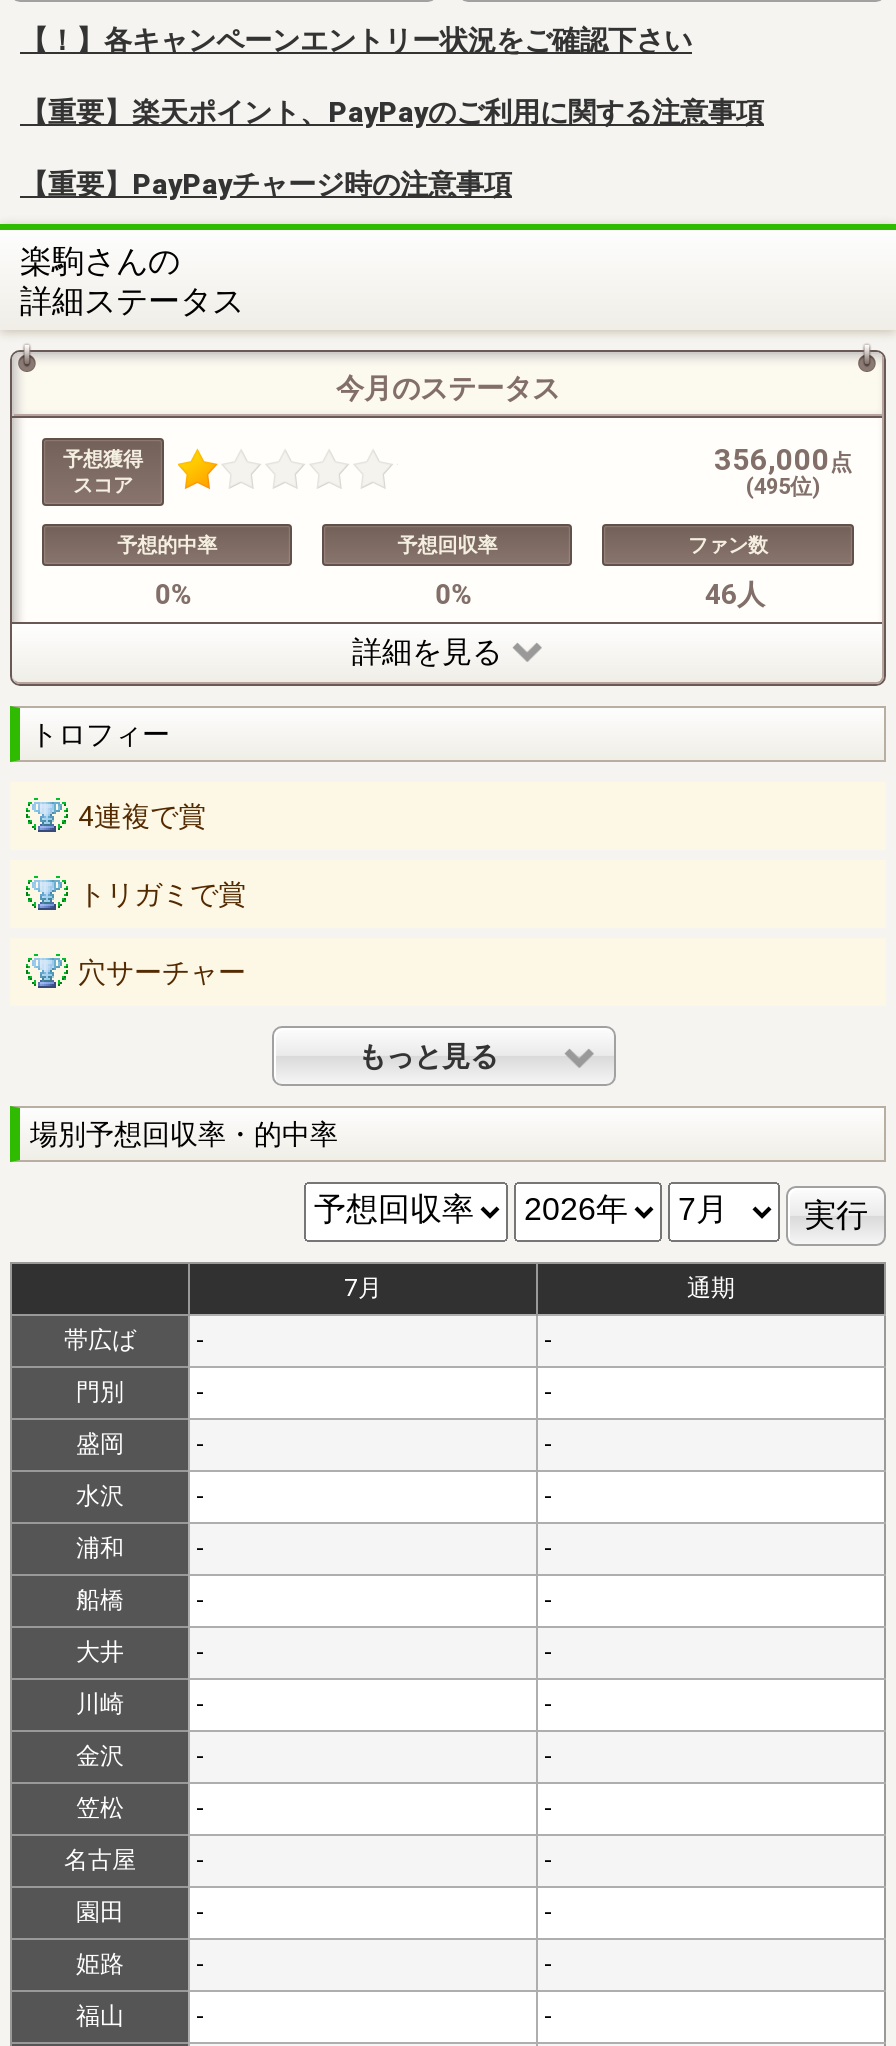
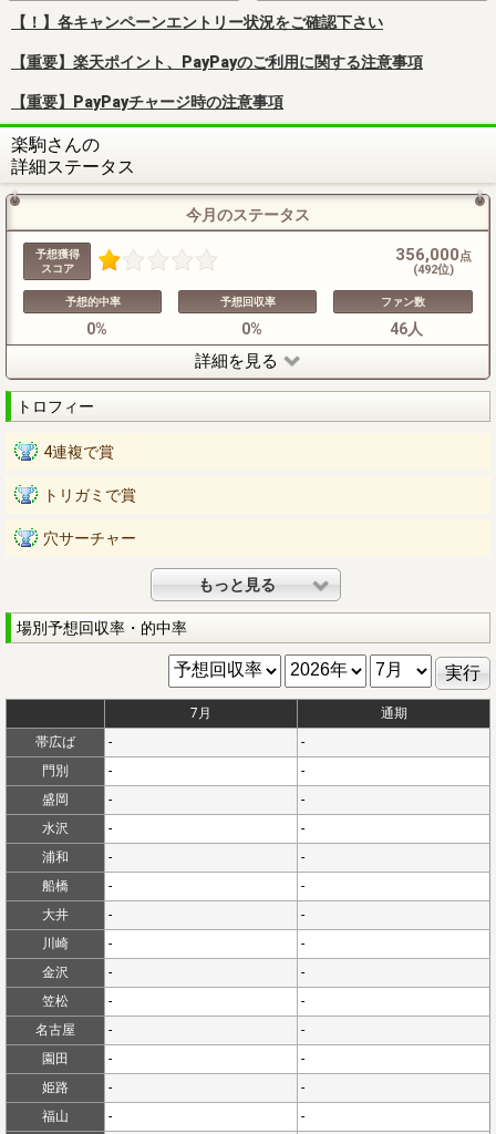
[746,474,820,500] (495位) -> [413,262,454,277] (492位)

